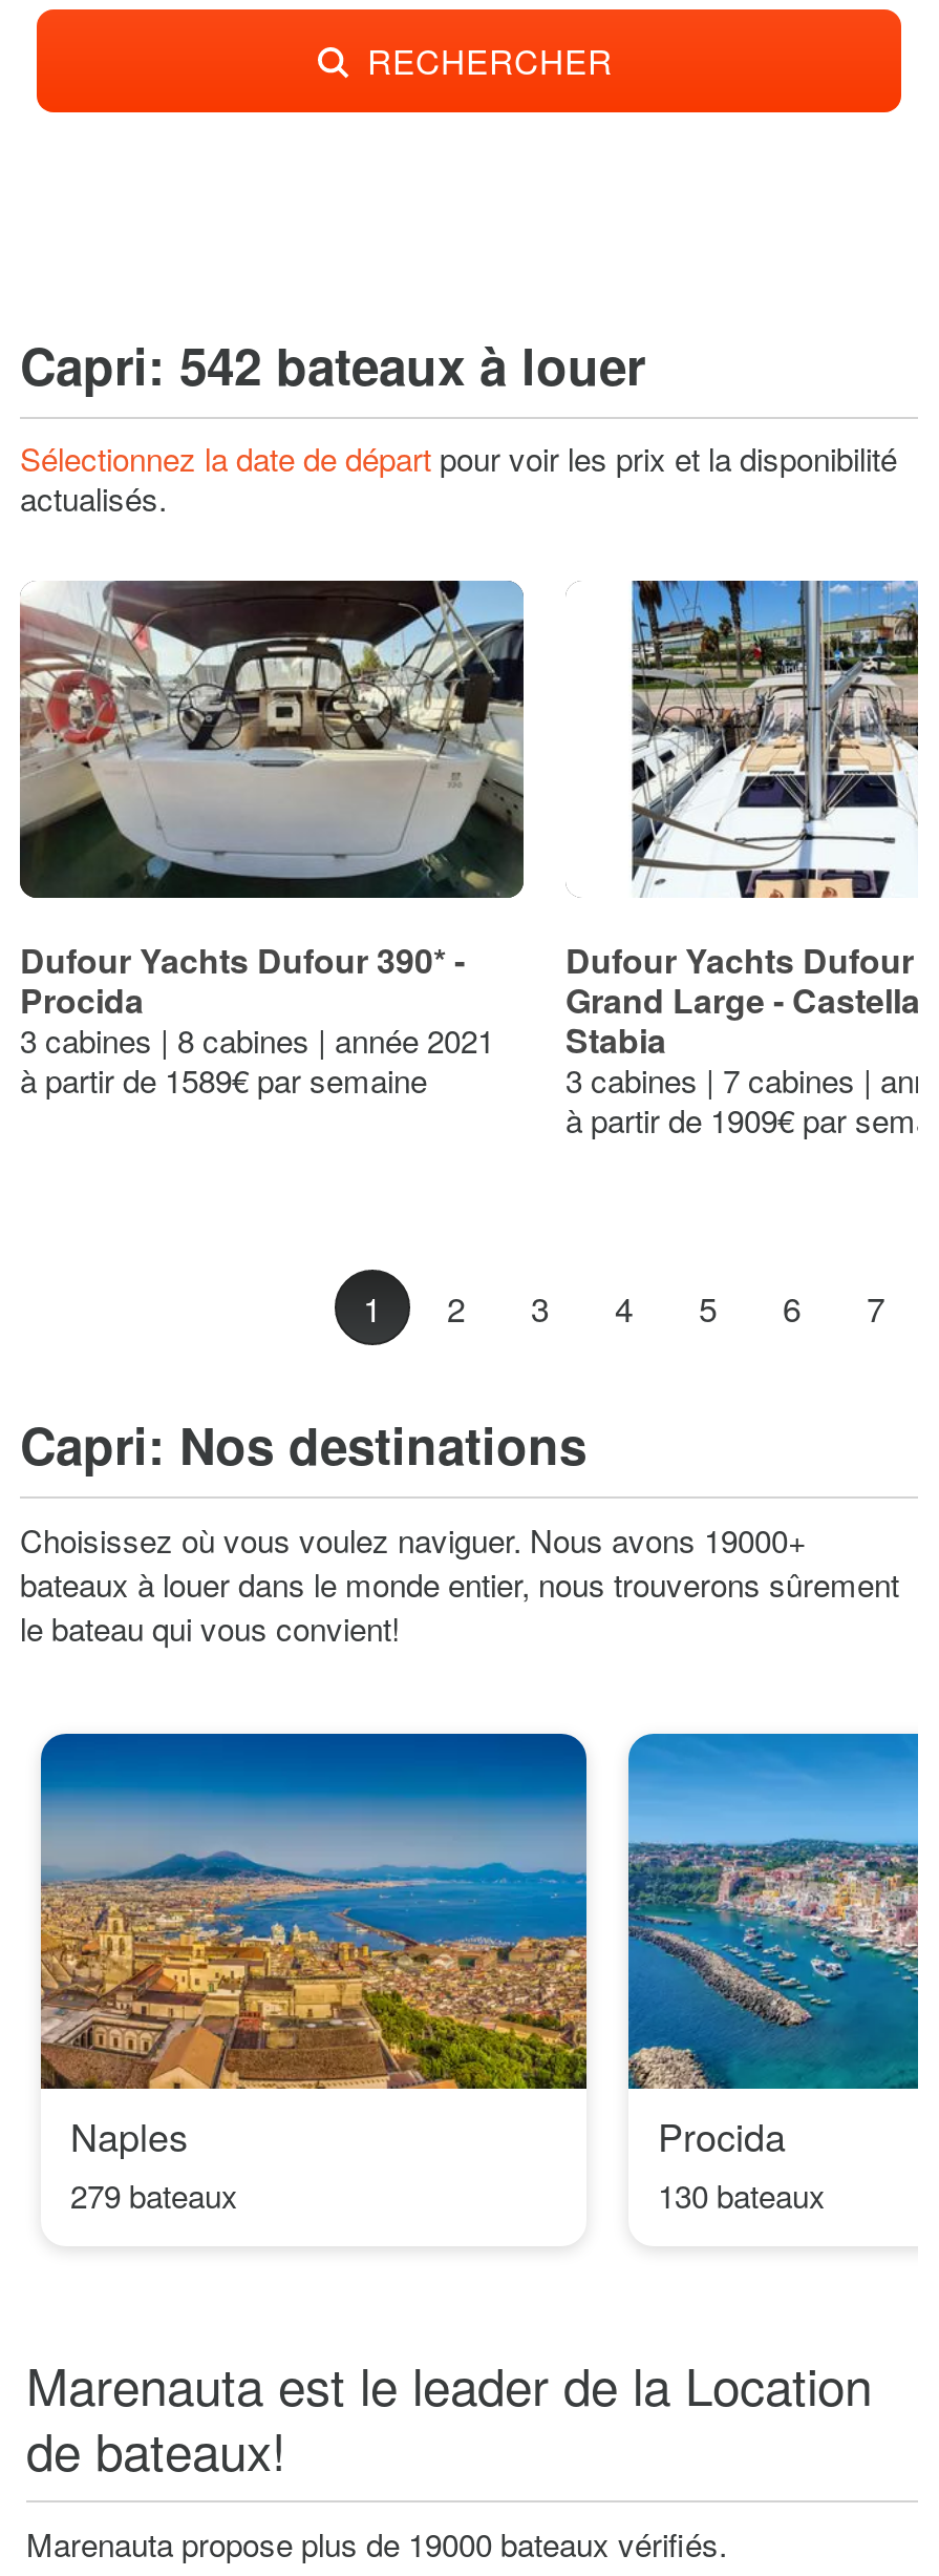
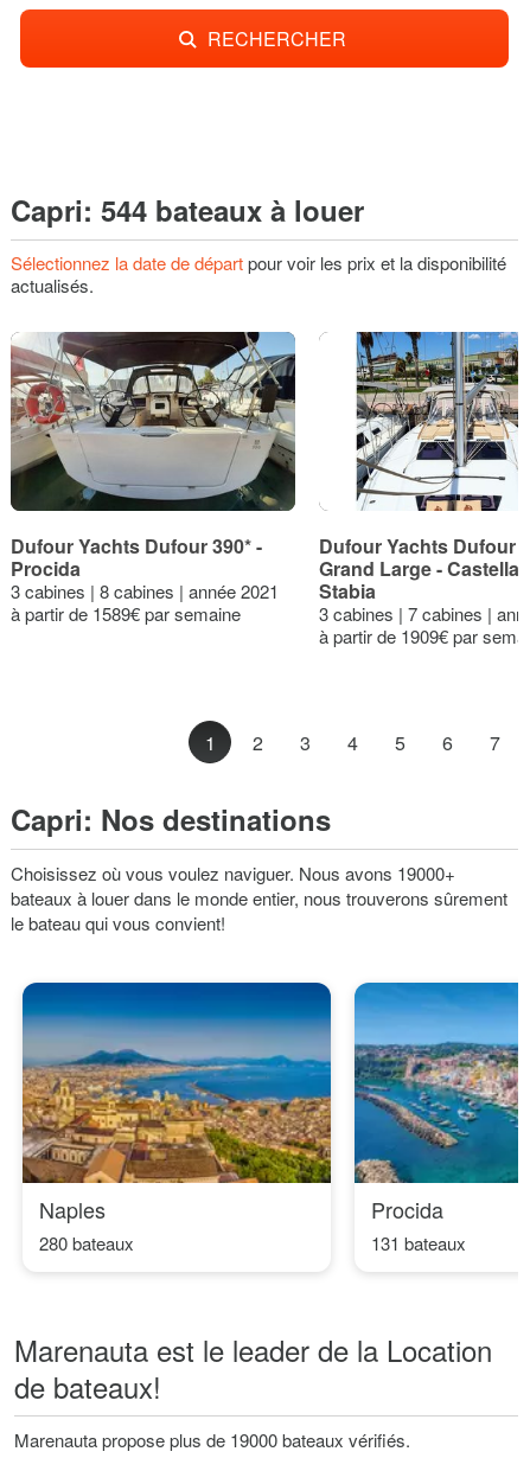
[20,329,645,400] Capri: 542 bateaux à louer -> [11,190,364,230] Capri: 544 bateaux à louer
[70,2173,238,2217] 279 bateaux -> [39,1230,134,1255] 280 bateaux
[658,2173,826,2217] 130 bateaux -> [371,1230,466,1255] 131 bateaux

